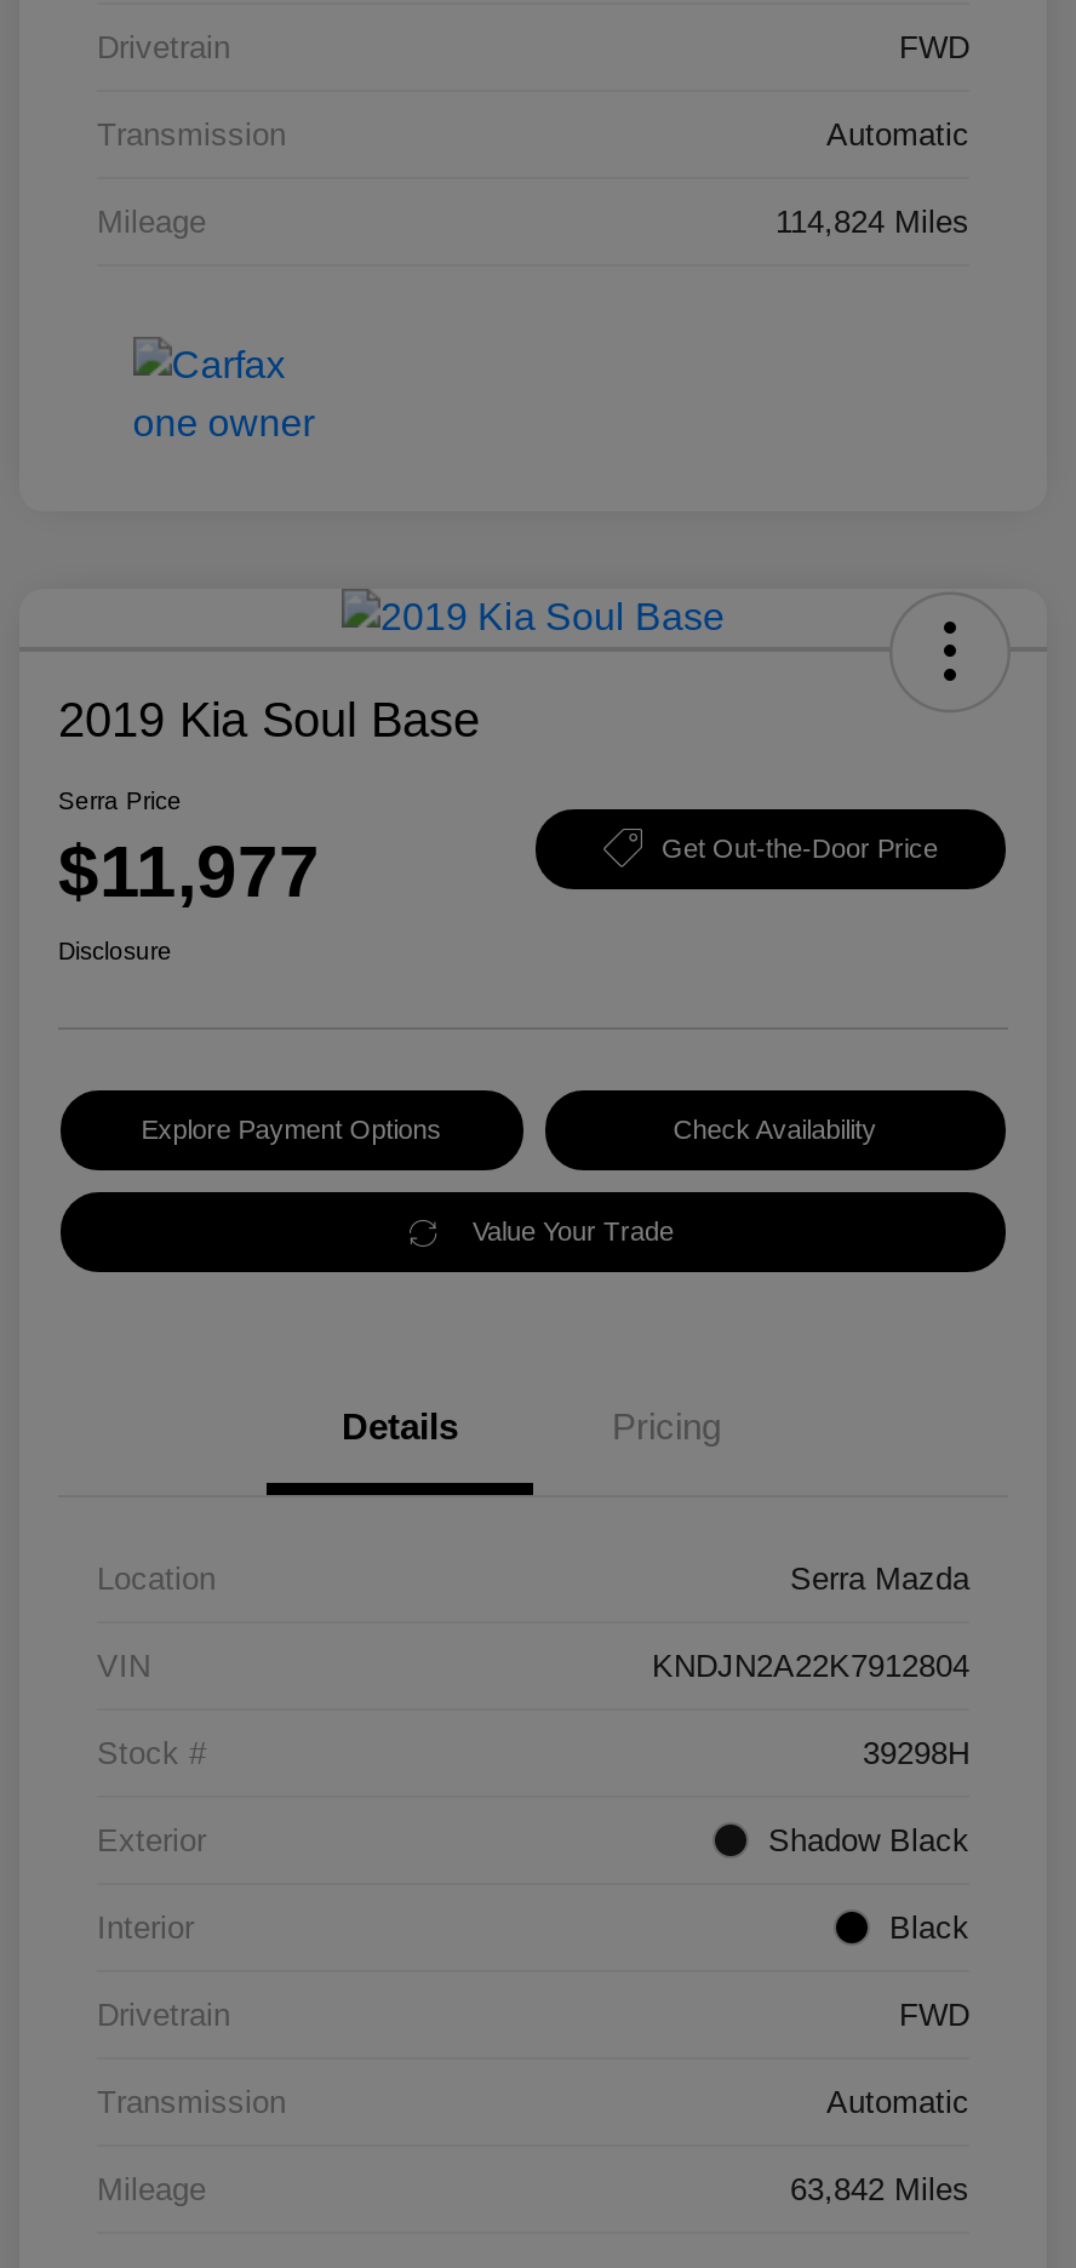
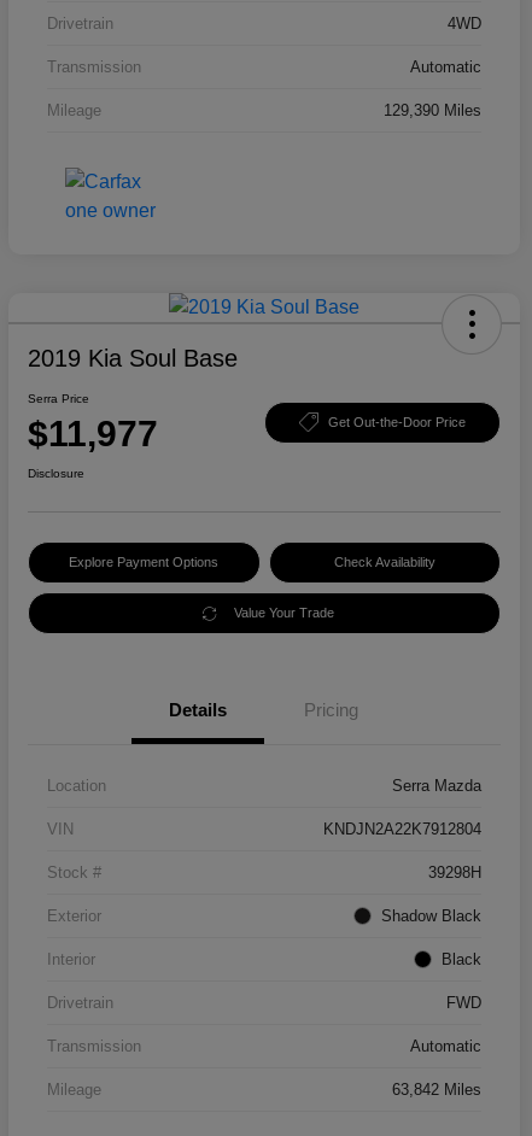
[899,30,969,66] FWD -> [448,15,481,33] 4WD
[775,204,969,240] 114,824 Miles -> [384,102,481,120] 129,390 Miles

